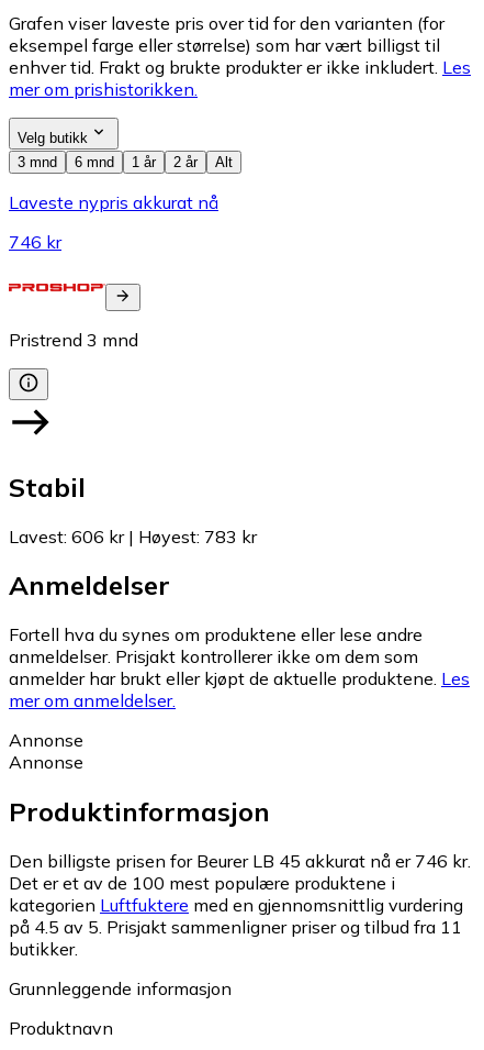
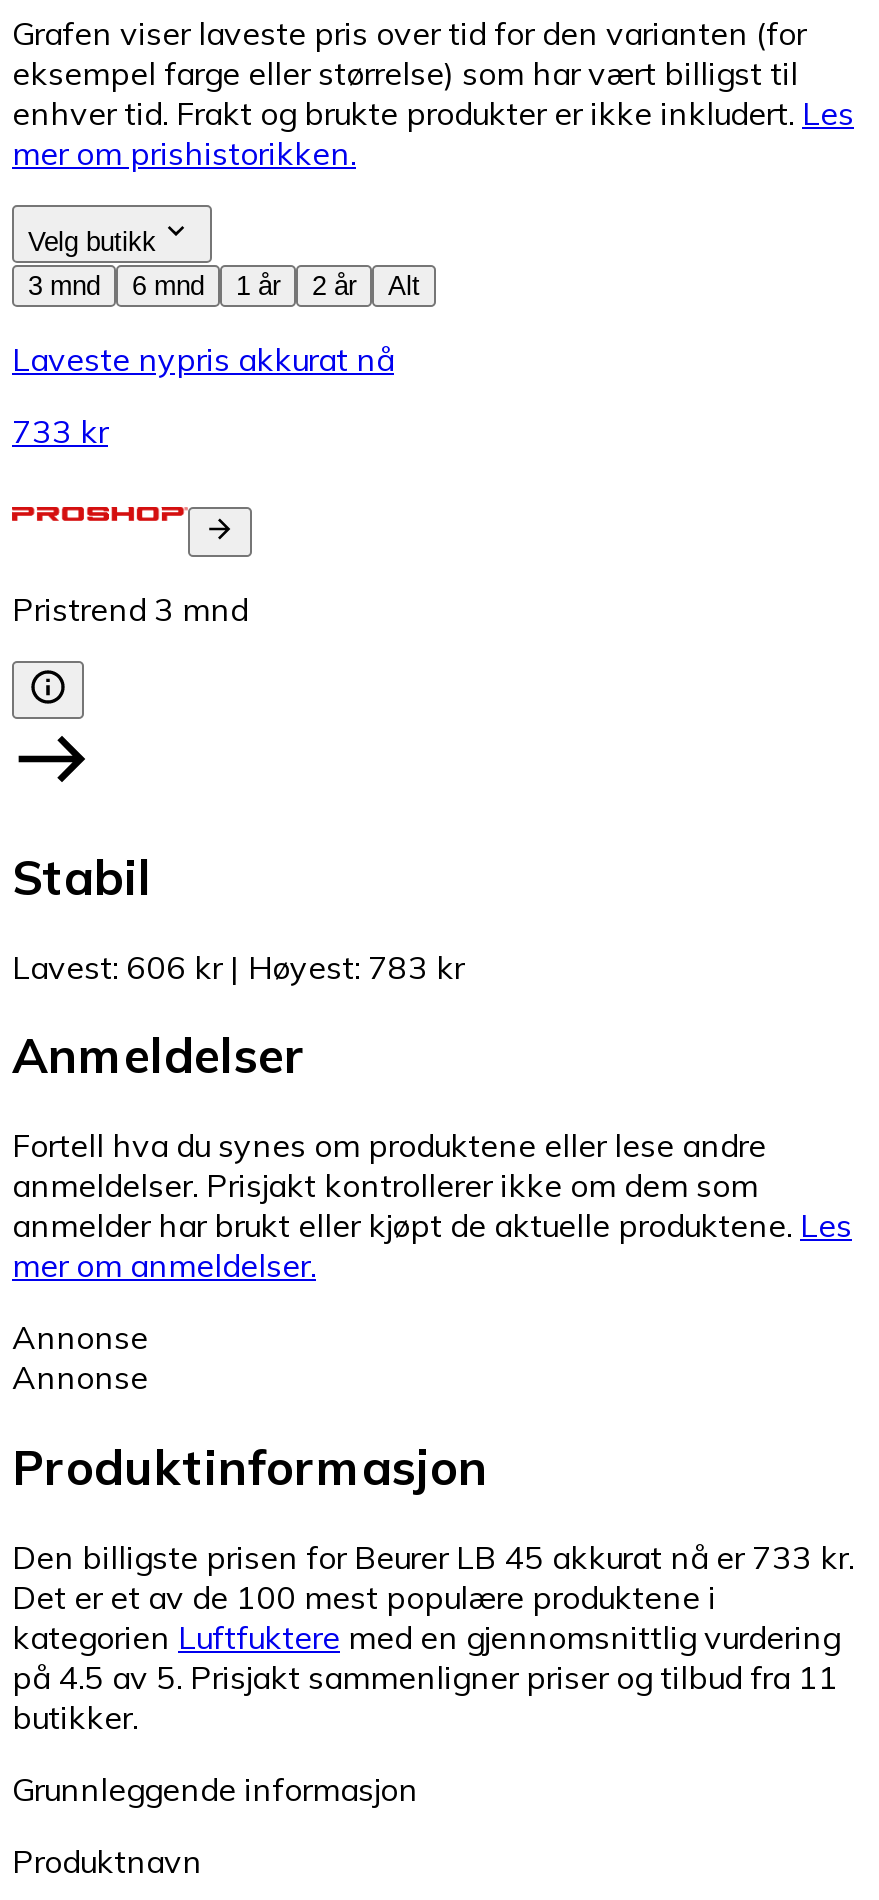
[9,231,61,253] 746 kr -> [12,410,108,450] 733 kr
[9,850,471,872] Den billigste prisen for Beurer LB 45 akkurat nå er 746 kr. -> [12,1537,854,1577] Den billigste prisen for Beurer LB 45 akkurat nå er 733 kr.

